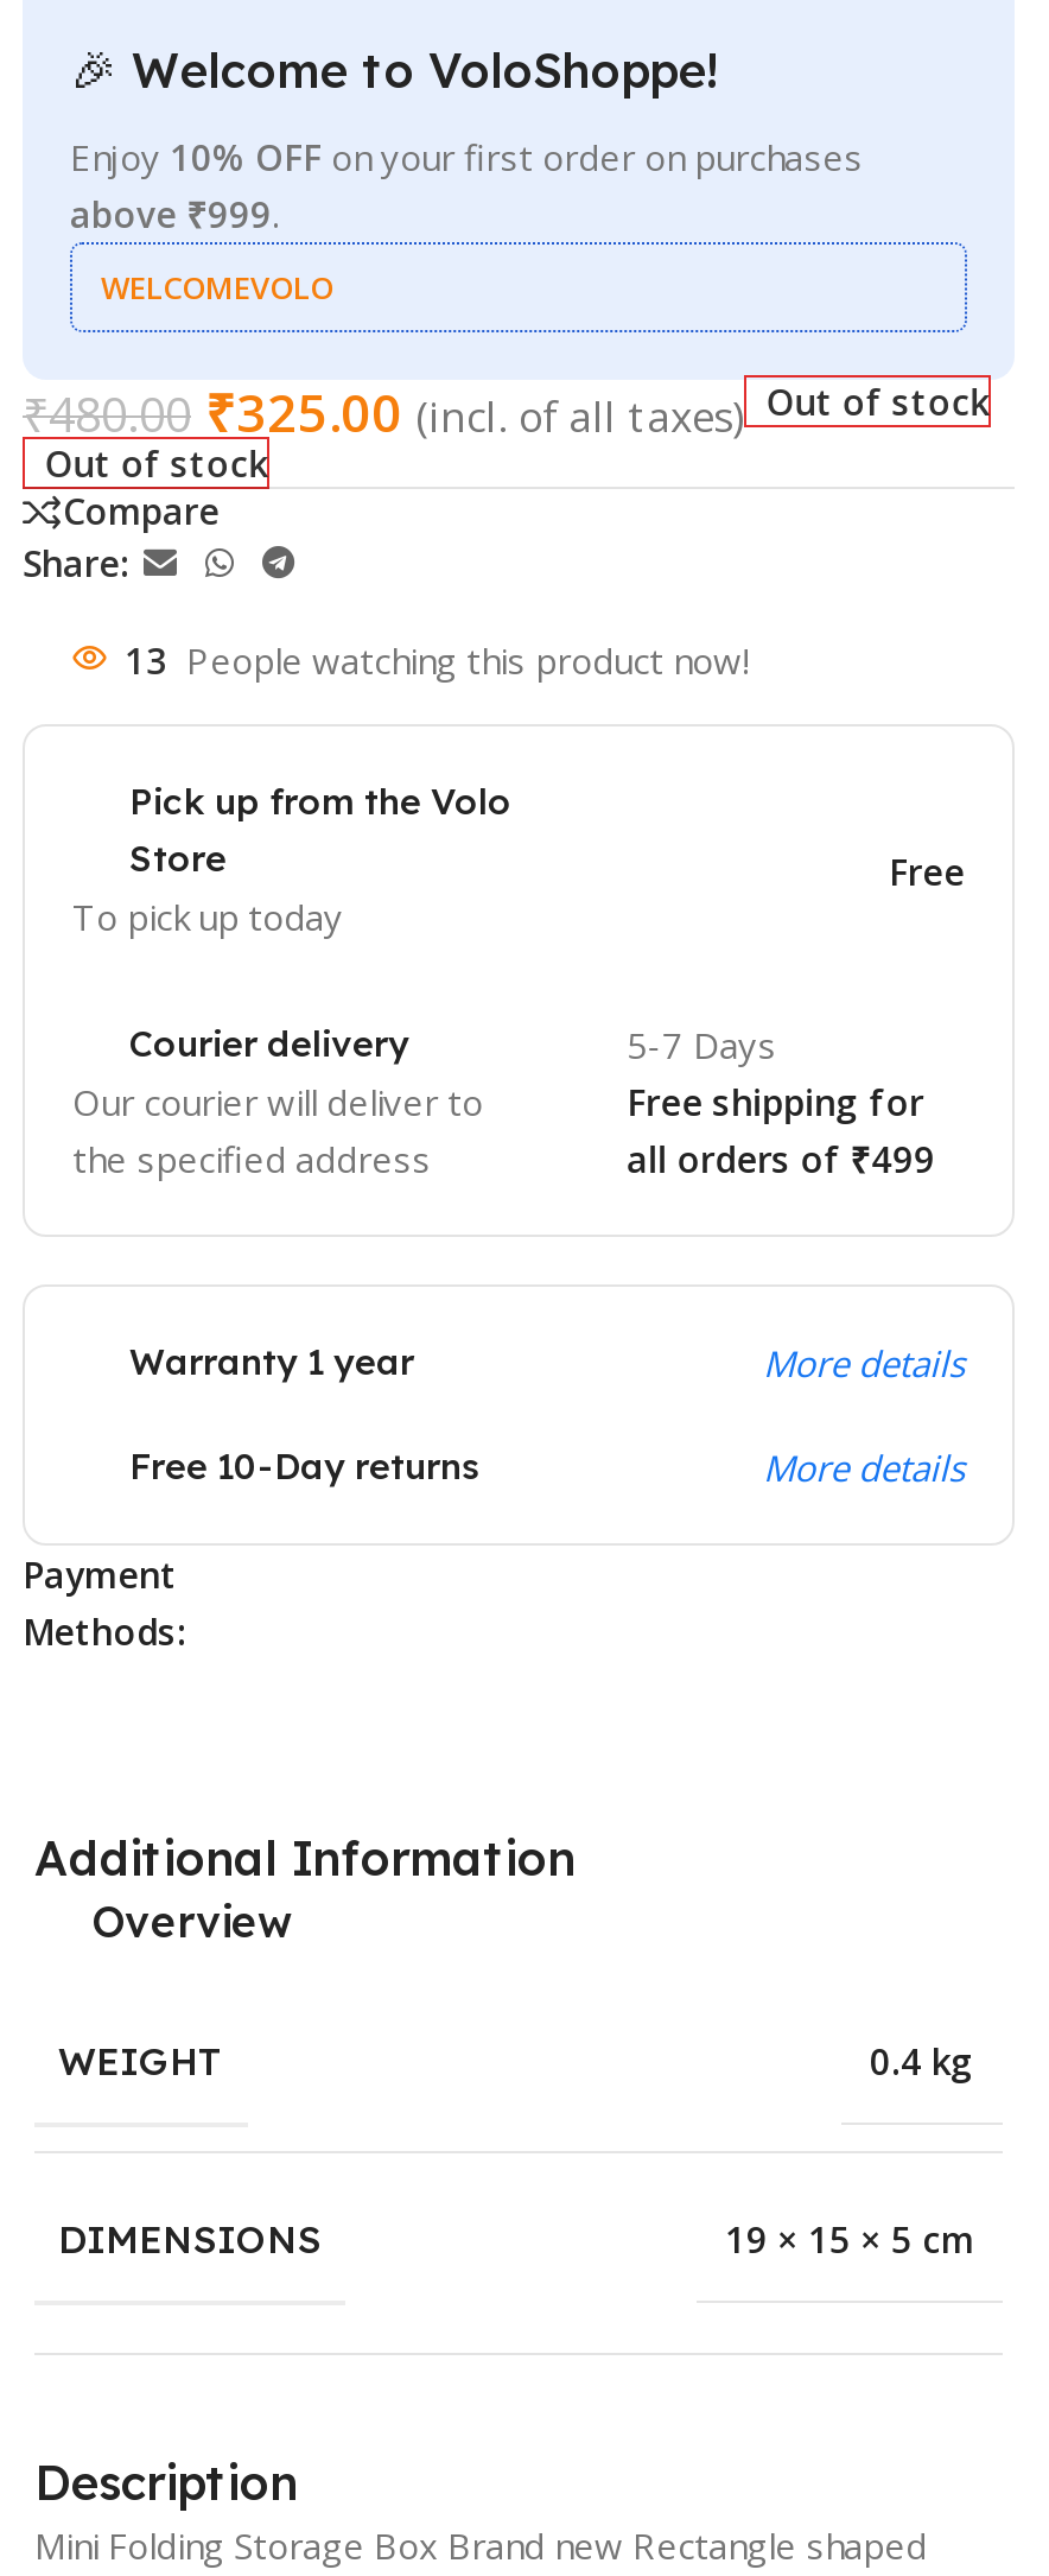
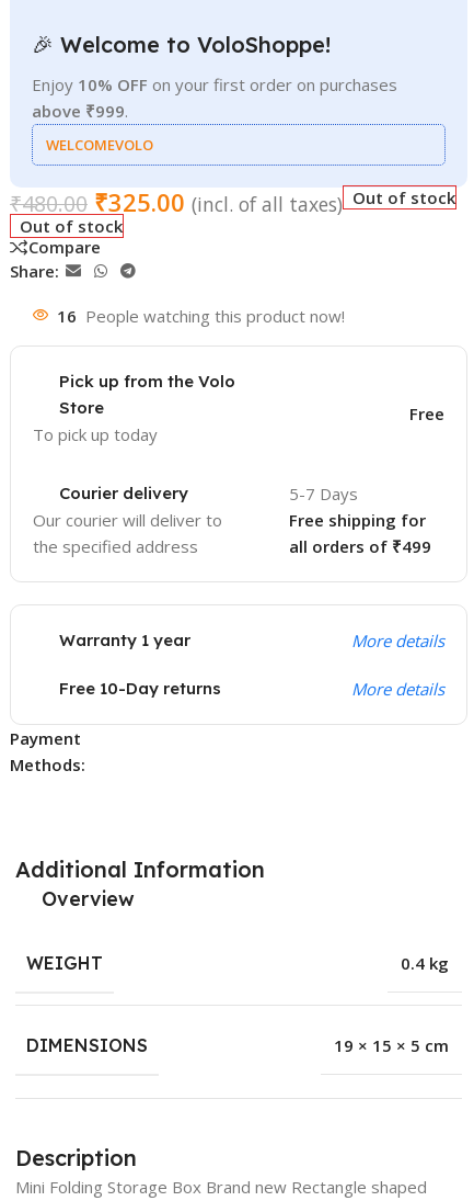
[125,636,749,684] 13 People watching this product now! -> [57,305,345,327] 16 People watching this product now!

